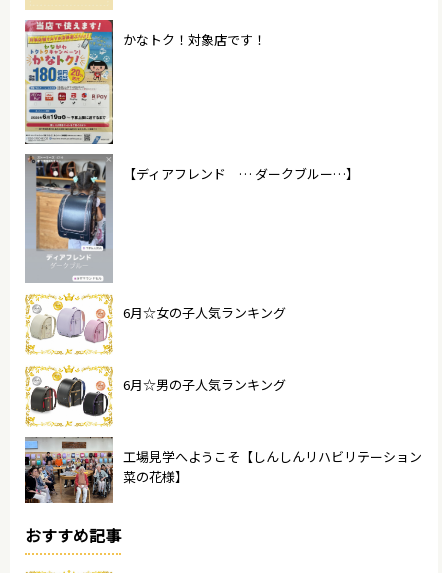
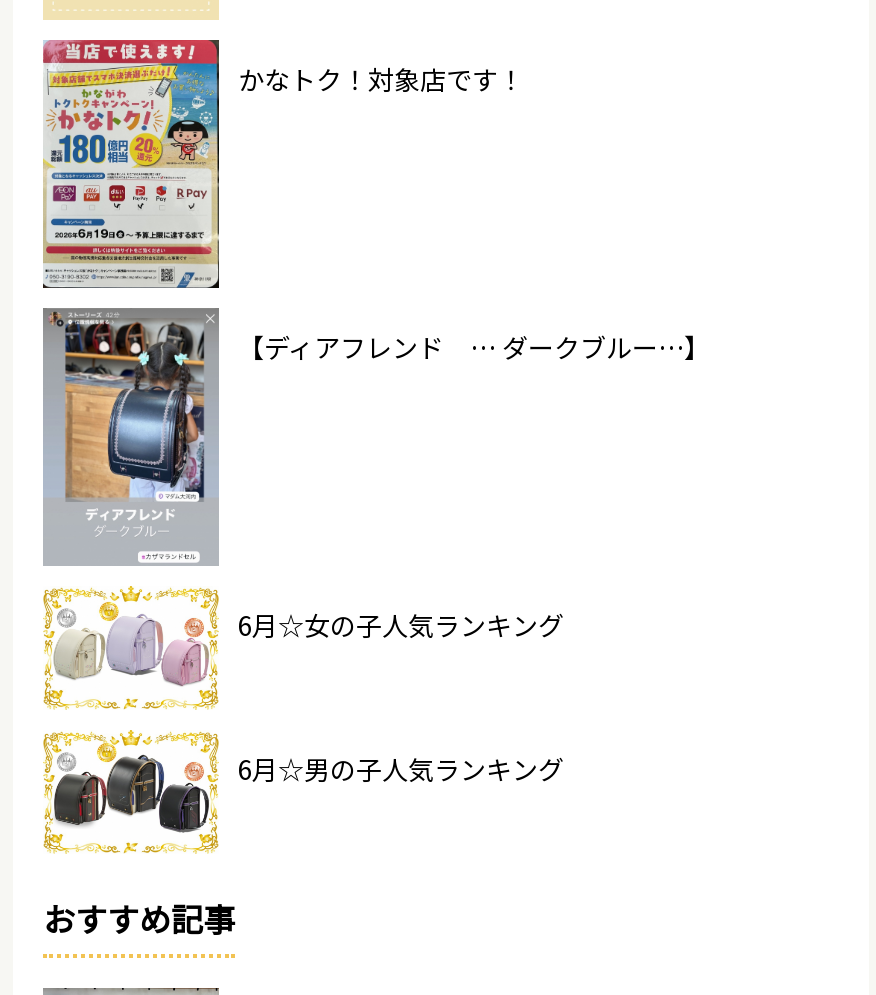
[24,436,421,504] [image] | 工場見学へようこそ【しんしんリハビリテーション | 菜の花様】 -> none

